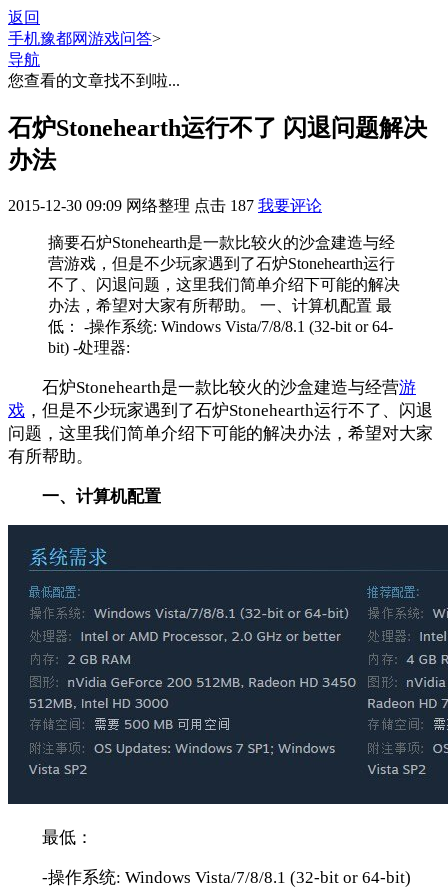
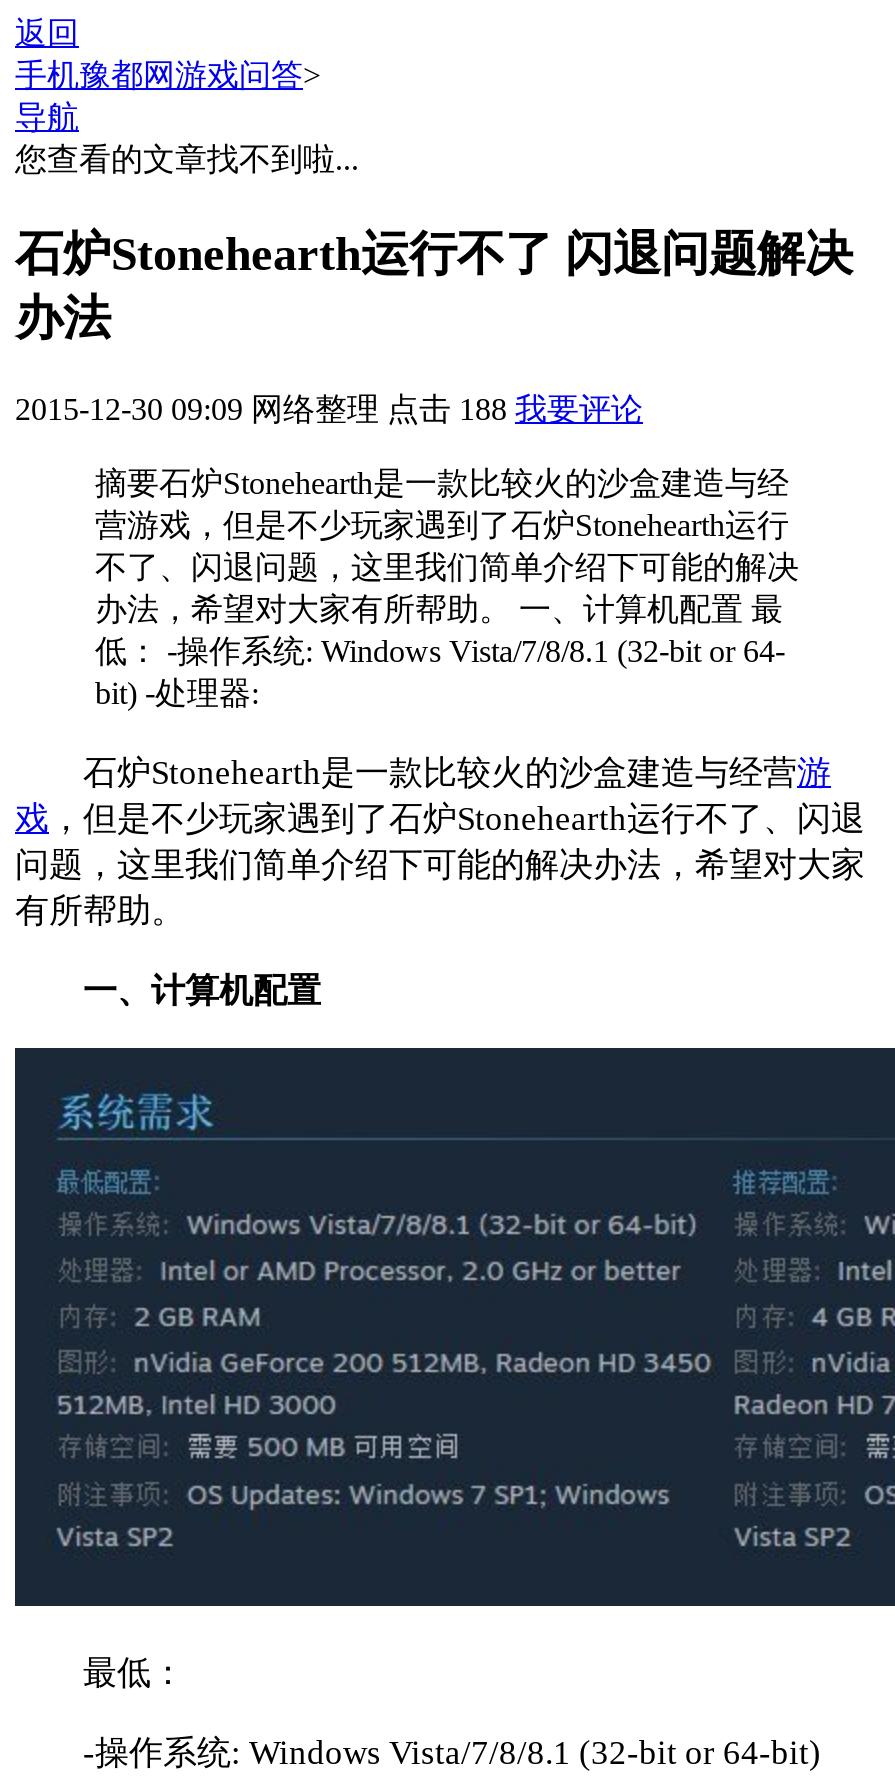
[8,197,322,214] 2015-12-30 09:09 网络整理 点击187我要评论 -> [15,392,643,426] 2015-12-30 09:09 网络整理 点击188我要评论

